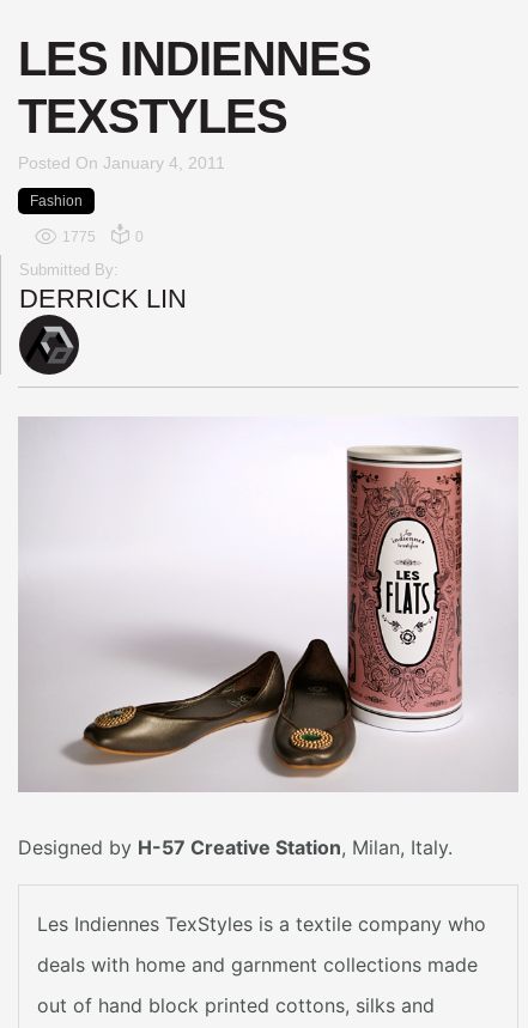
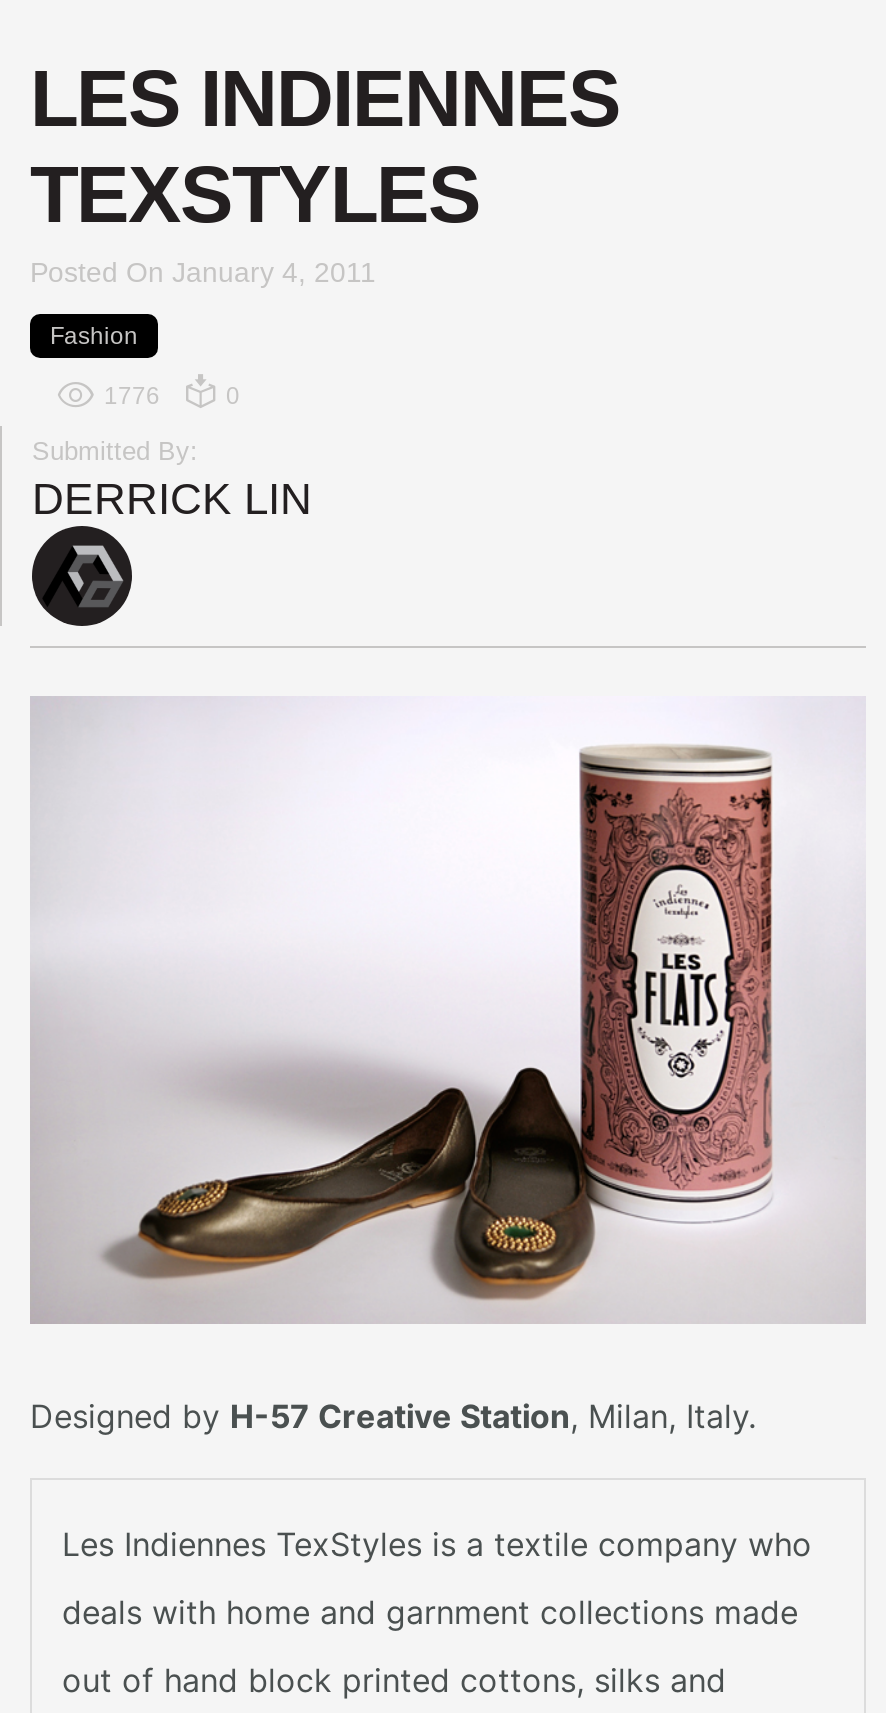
[62,228,96,245] 1775 -> [104,381,160,409] 1776

